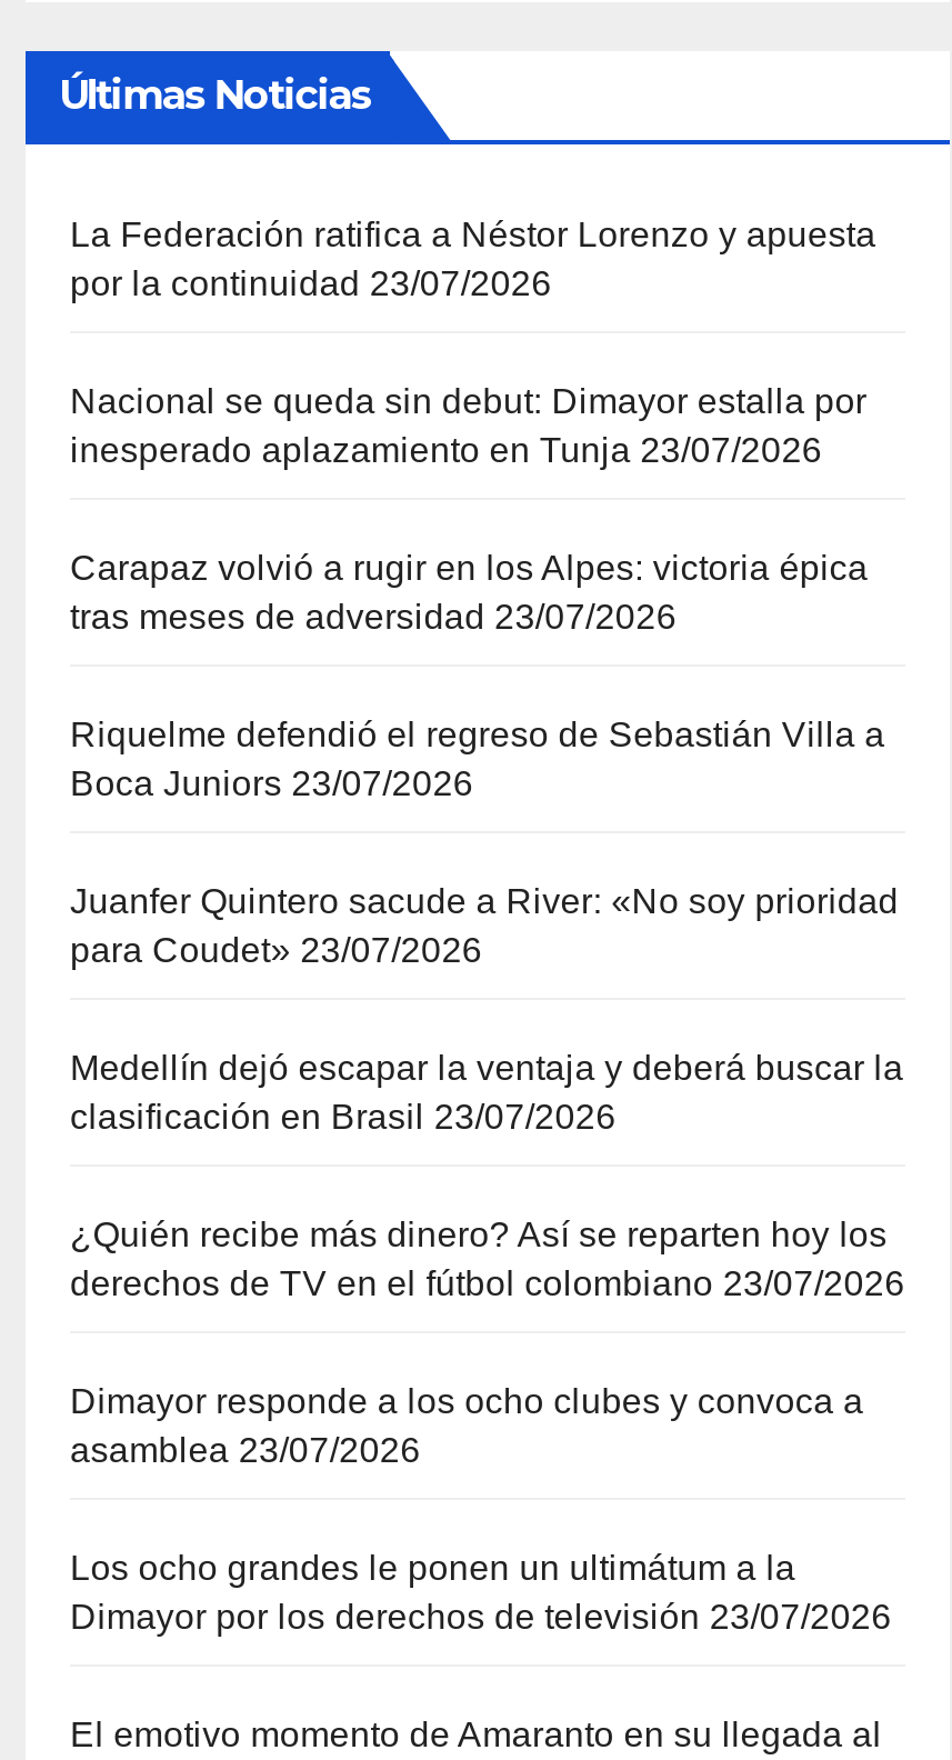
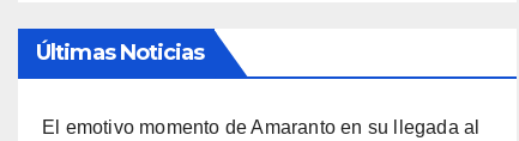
[70,215,905,1635] La Federación ratifica a Néstor Lorenzo y apuesta | por la continuidad 23/07/2026 | Nacional se queda sin debut: Dimayor estalla por | inesperado aplazamiento en Tunja 23/07/2026 | Carapaz volvió a rugir en los Alpes: victoria épica | tras meses de adversidad 23/07/2026 | Riquelme defendió el regreso de Sebastián Villa a | Boca Juniors 23/07/2026 | Juanfer Quintero sacude a River: «No soy prioridad | para Coudet» 23/07/2026 | Medellín dejó escapar la ventaja y deberá buscar la | clasificación en Brasil 23/07/2026 | ¿Quién recibe más dinero? Así se reparten hoy los | derechos de TV en el fútbol colombiano 23/07/2026 | Dimayor responde a los ocho clubes y convoca a | asamblea 23/07/2026 | Los ocho grandes le ponen un ultimátum a la | Dimayor por los derechos de televisión 23/07/2026 -> none

